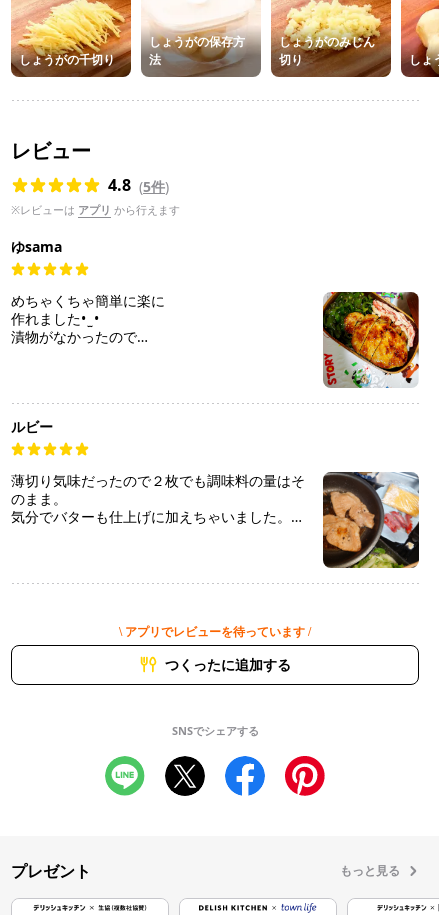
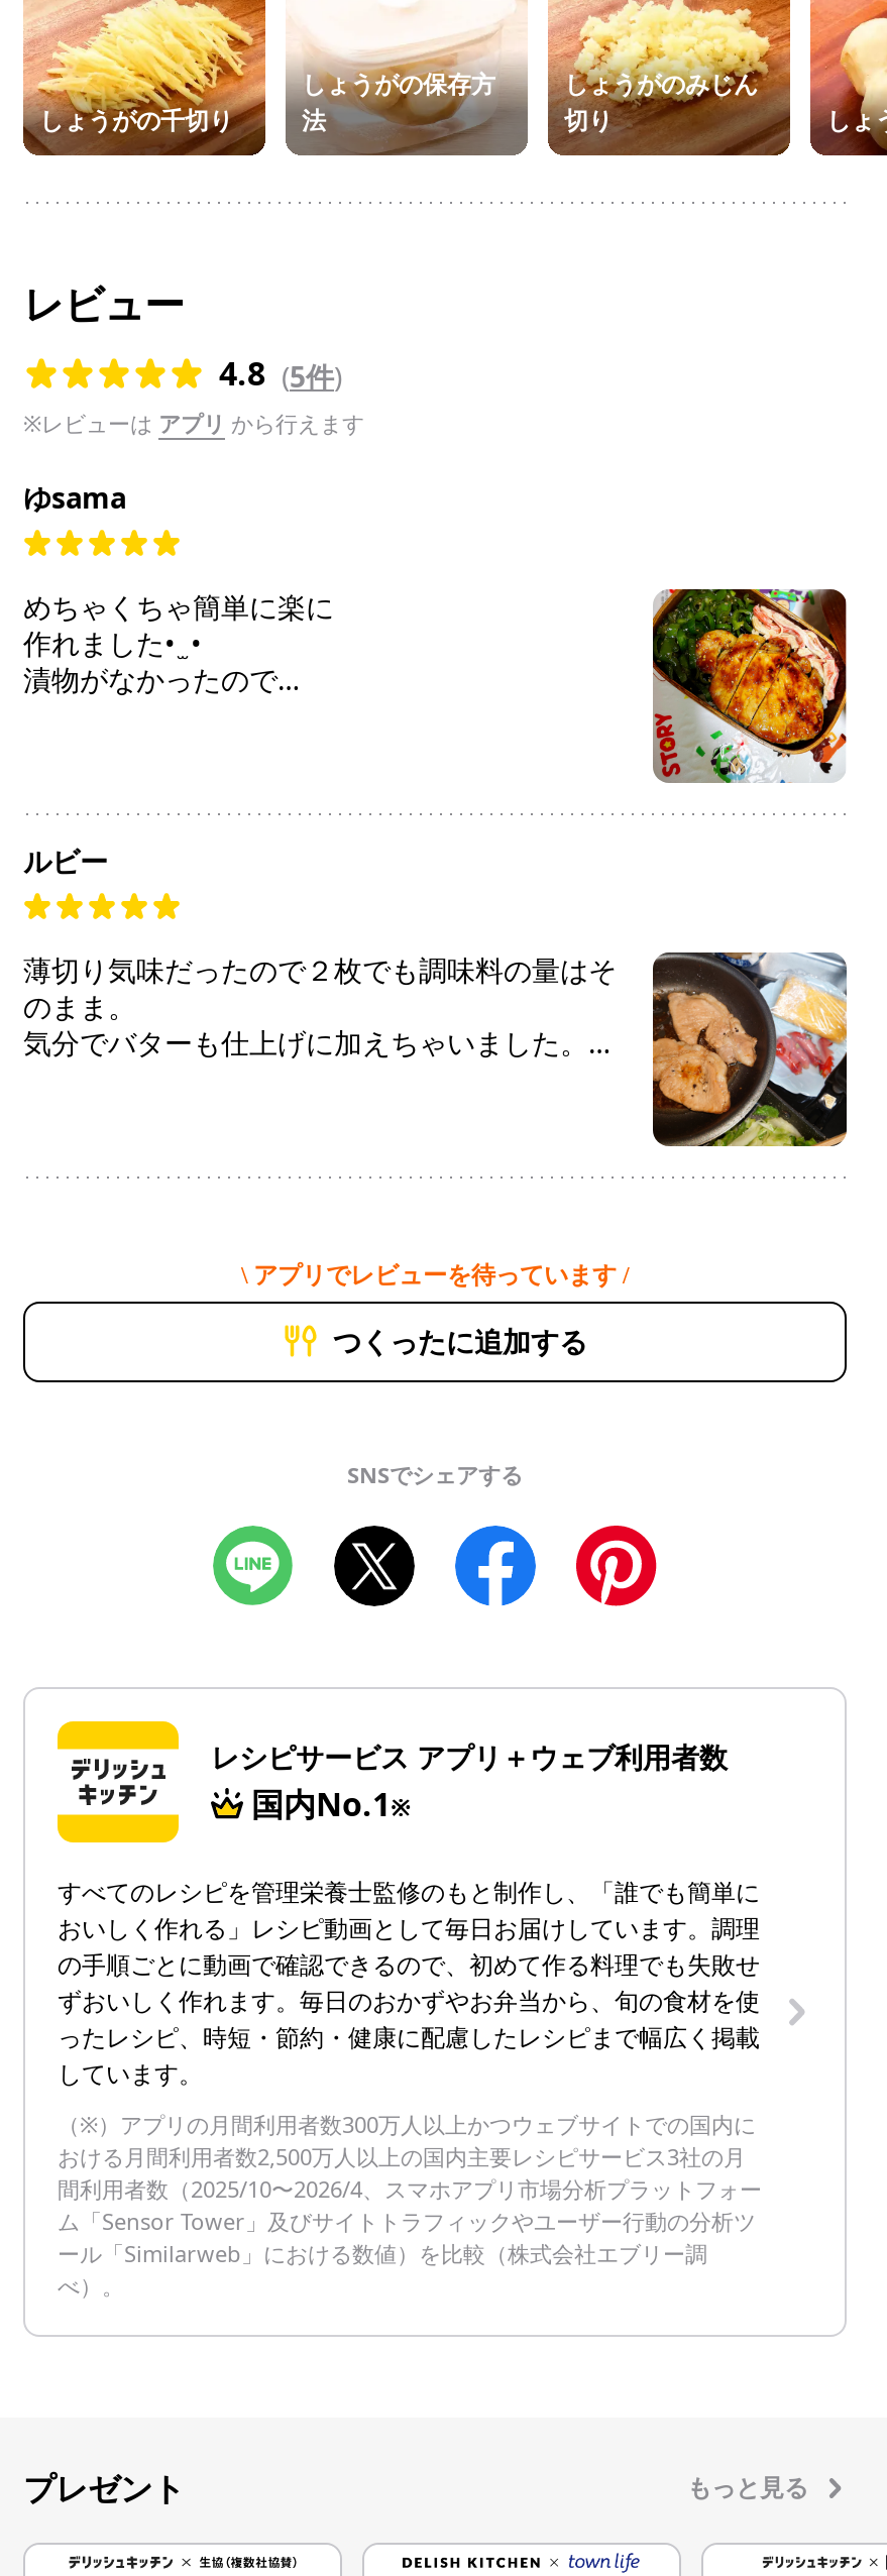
none -> [56,1719,762,2300] [image] | レシピサービス アプリ＋ウェブ利用者数 | 国内No.1※ | すべてのレシピを管理栄養士監修のもと制作し、「誰でも簡単に | おいしく作れる」レシピ動画として毎日お届けしています。調理 | の手順ごとに動画で確認できるので、初めて作る料理でも失敗せ | ずおいしく作れます。毎日のおかずやお弁当から、旬の食材を使 | ったレシピ、時短・節約・健康に配慮したレシピまで幅広く掲載 | しています。 | （※）アプリの月間利用者数300万人以上かつウェブサイトでの国内に | おける月間利用者数2,500万人以上の国内主要レシピサービス3社の月 | 間利用者数（2025/10〜2026/4、スマホアプリ市場分析プラットフォー | ム「Sensor Tower」及びサイトトラフィックやユーザー行動の分析ツ | ール「Similarweb」における数値）を比較（株式会社エブリー調 | べ）。

